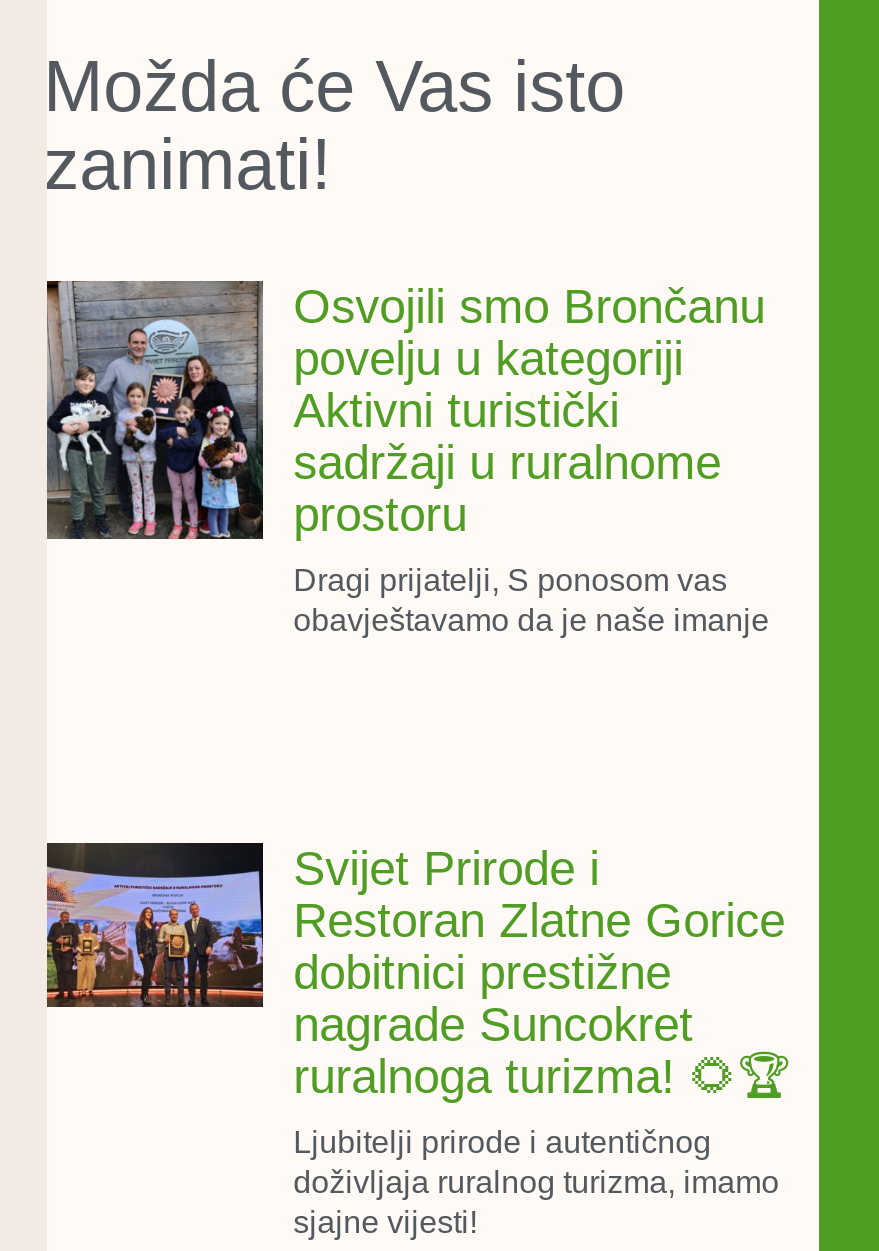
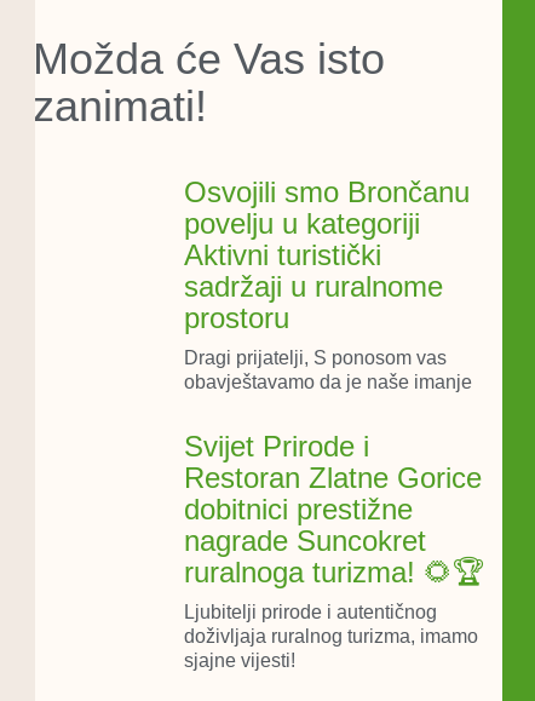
[45,279,265,541] [image] -> none
[45,841,265,1011] [image] -> none

